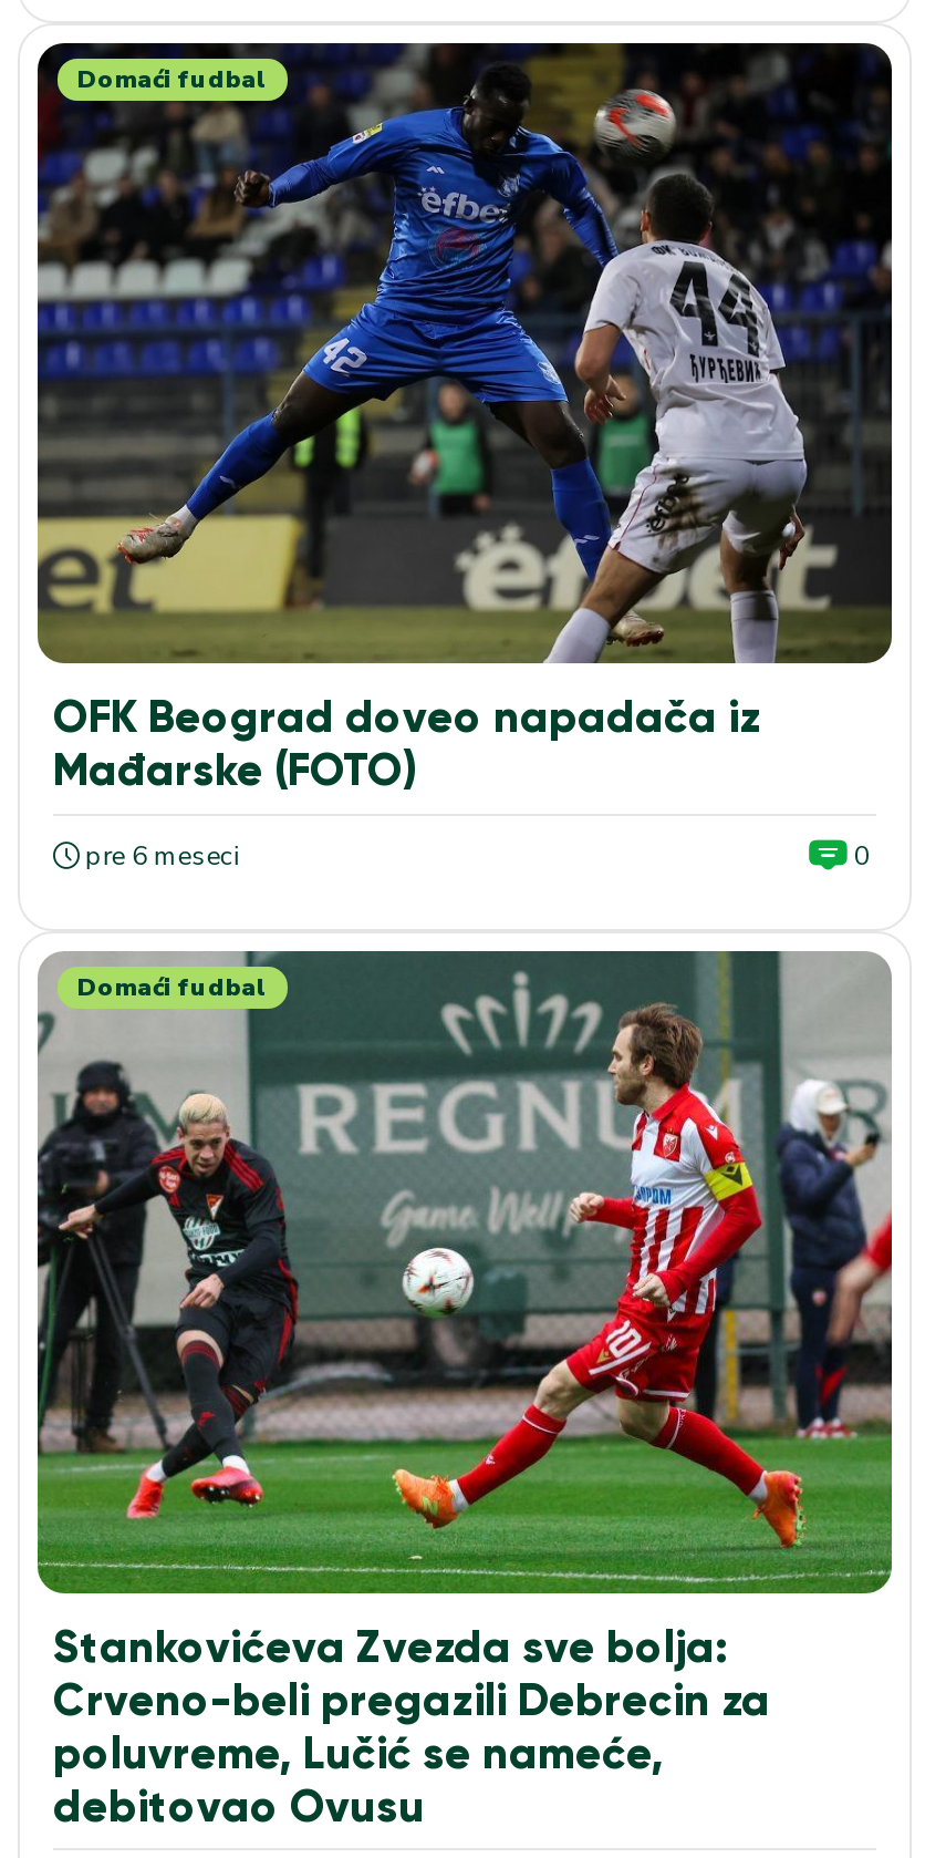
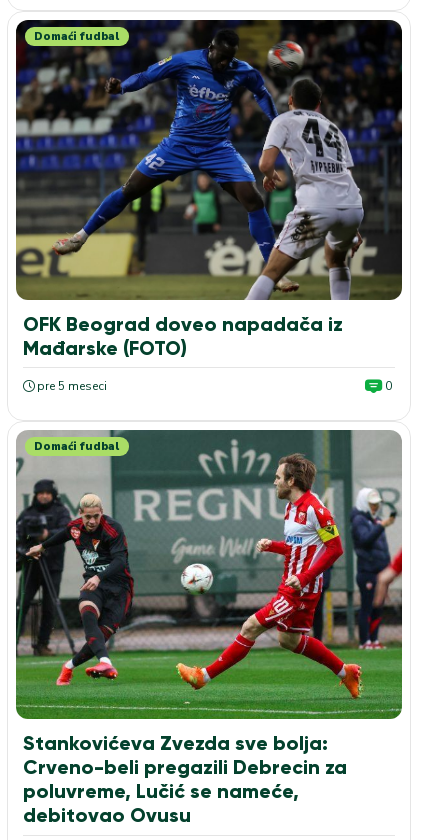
[85,838,240,873] pre 6 meseci -> [37,378,107,394] pre 5 meseci

